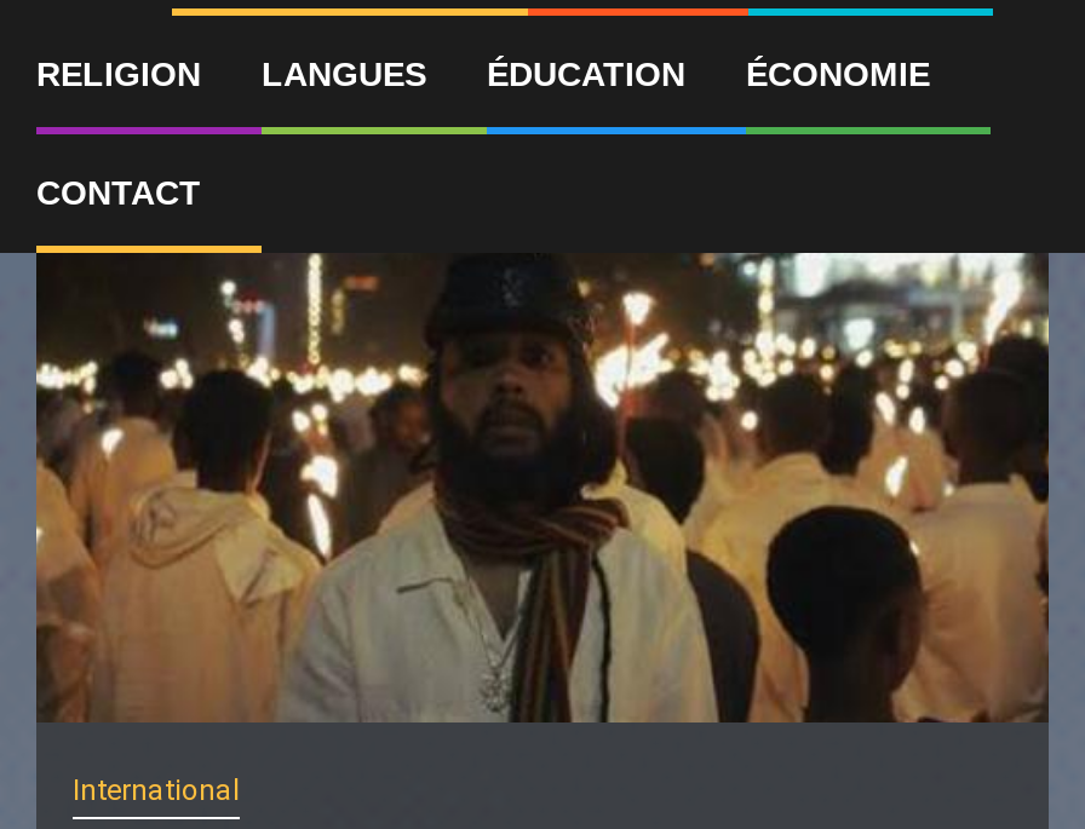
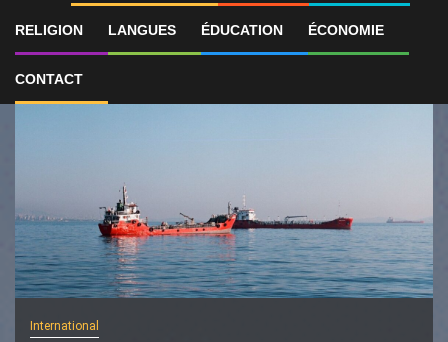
[34,251,1051,723] [image] -> [14,103,434,299] [image]

